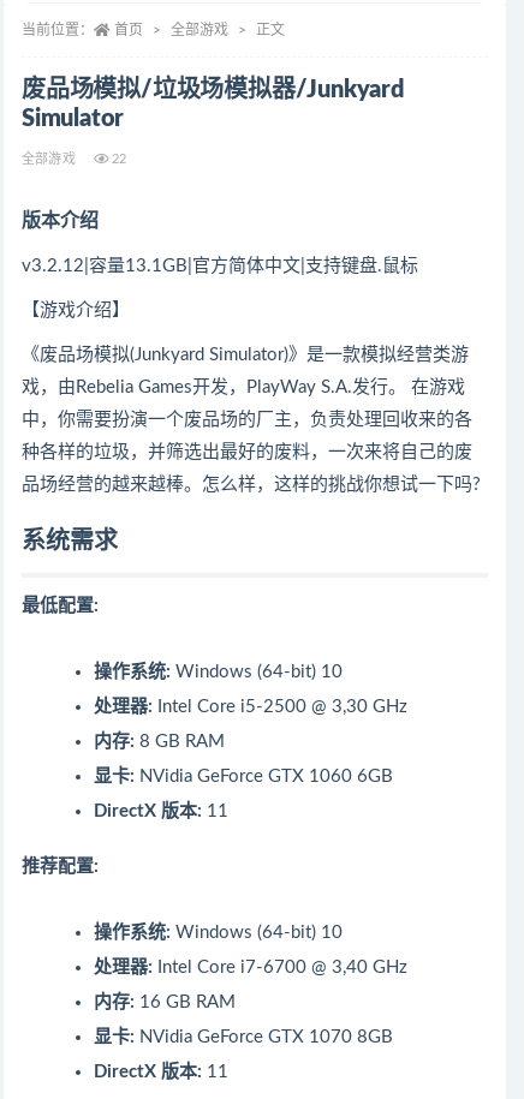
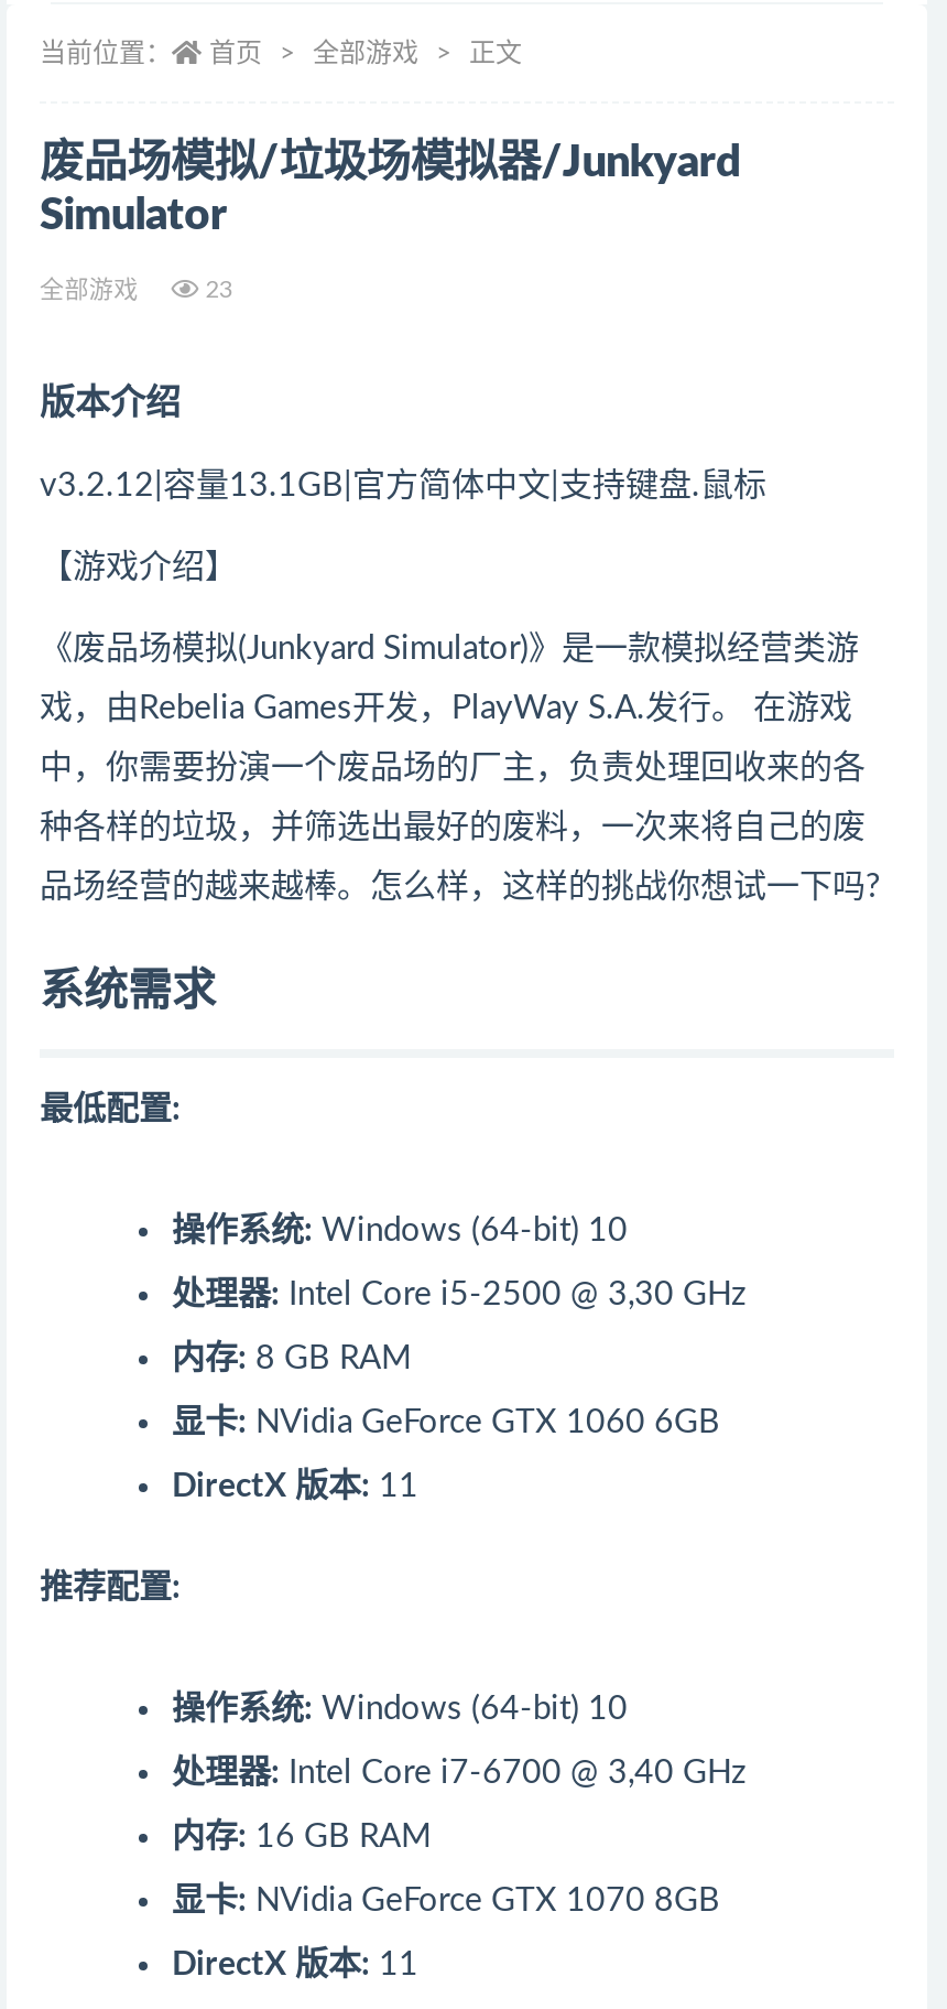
[108,153,127,166] 22 -> [198,279,233,303] 23

